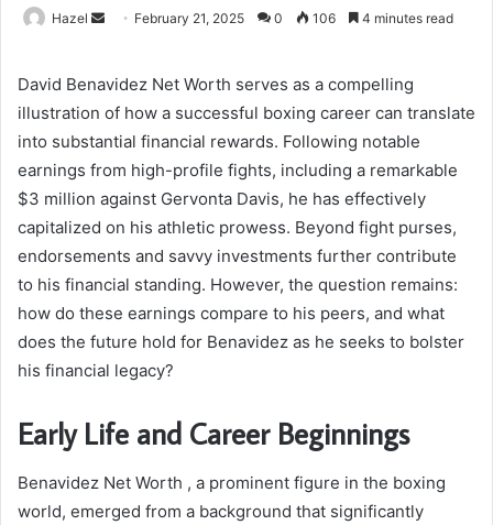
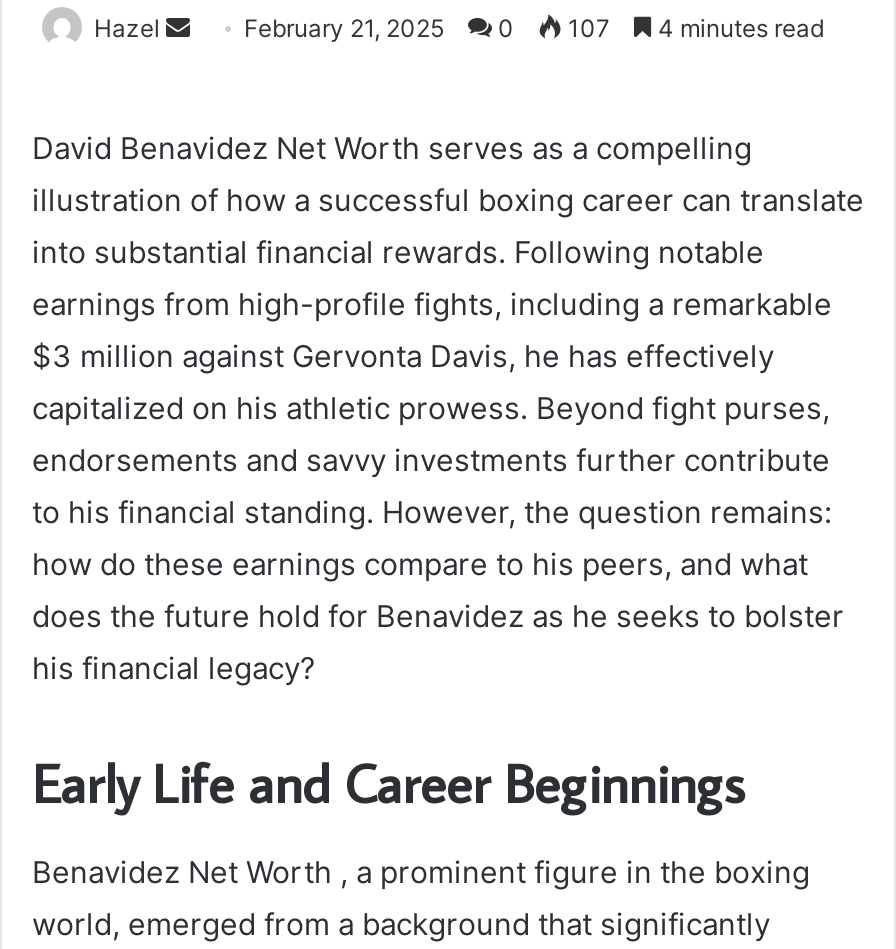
[309,10,336,27] 106 -> [562,14,610,44] 107

